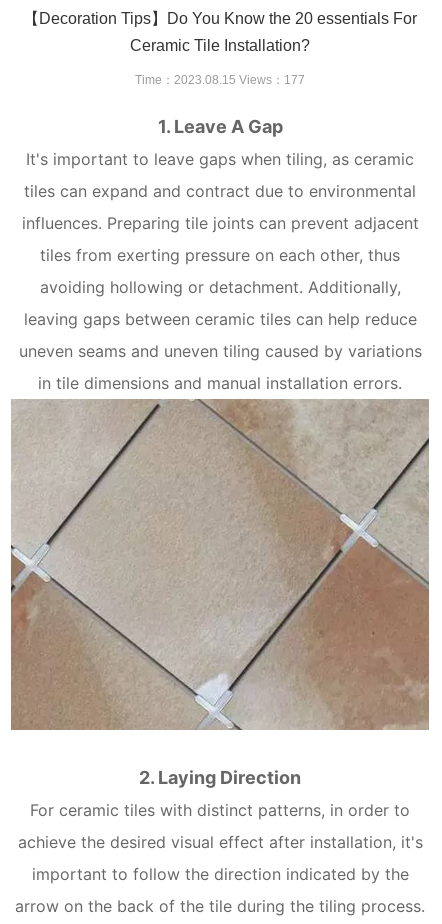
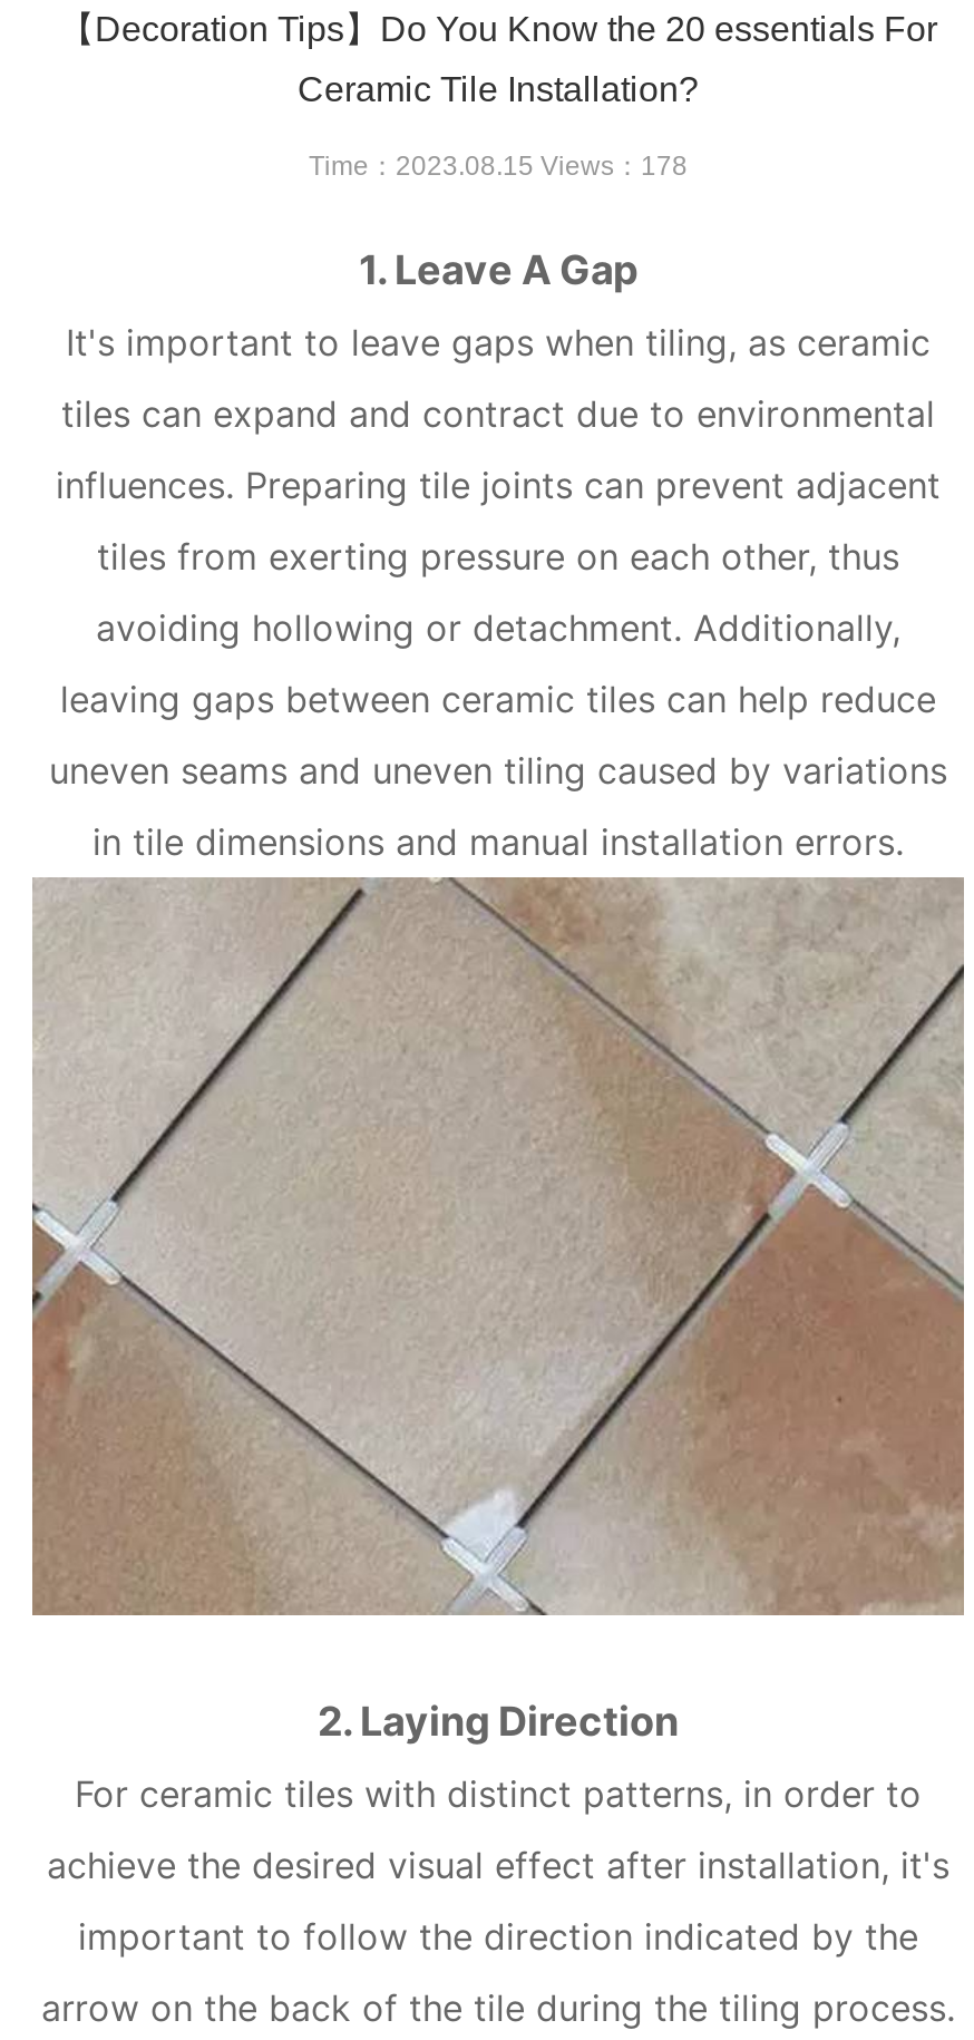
[135,73,305,87] Time：2023.08.15 Views：177 -> [309,151,688,182] Time：2023.08.15 Views：178

